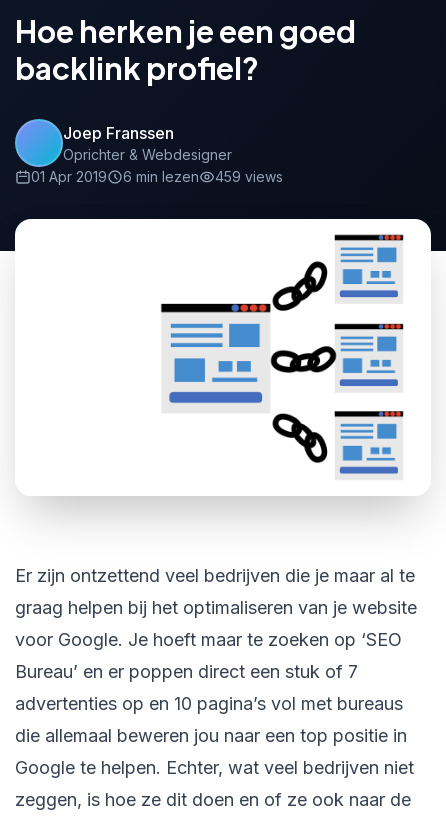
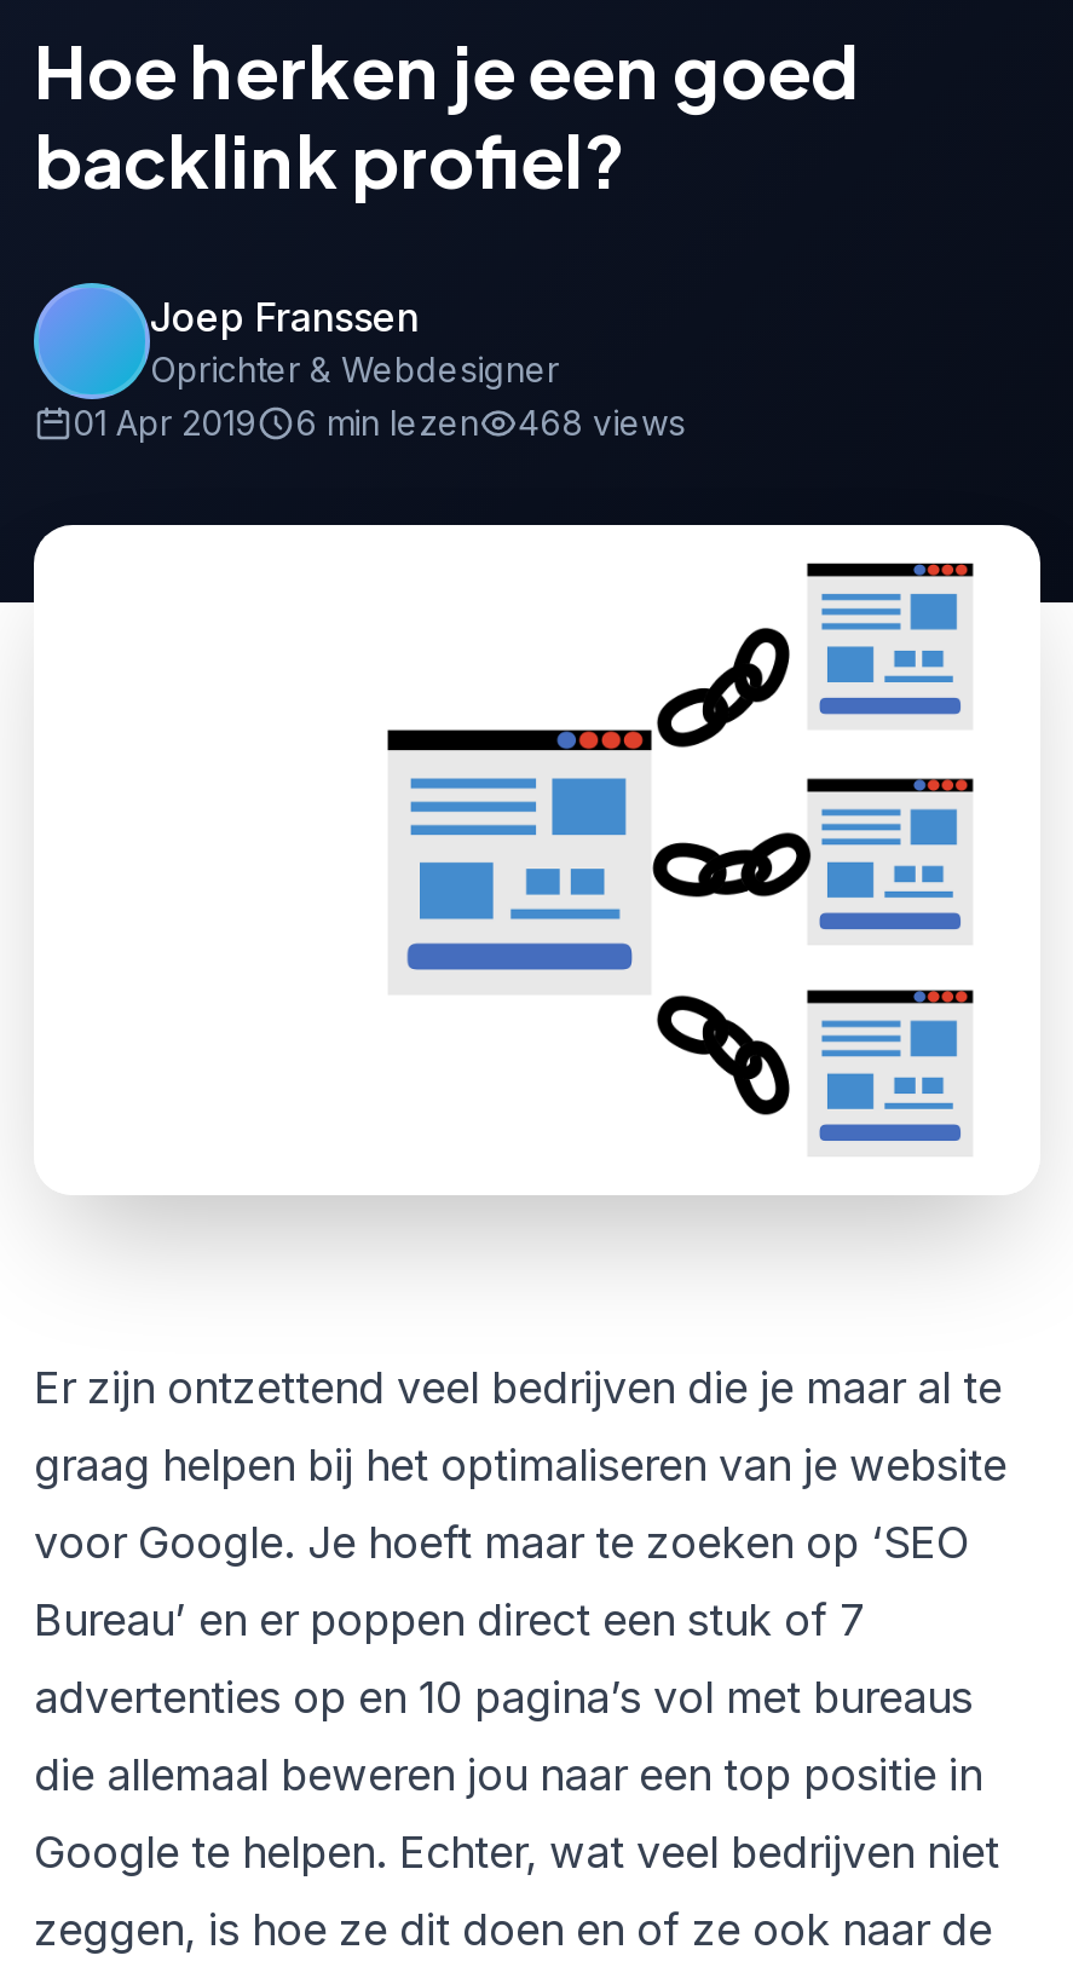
[31,168,283,185] 01 Apr 2019 6 min lezen 459 views -> [73,402,685,443] 01 Apr 2019 6 min lezen 468 views

